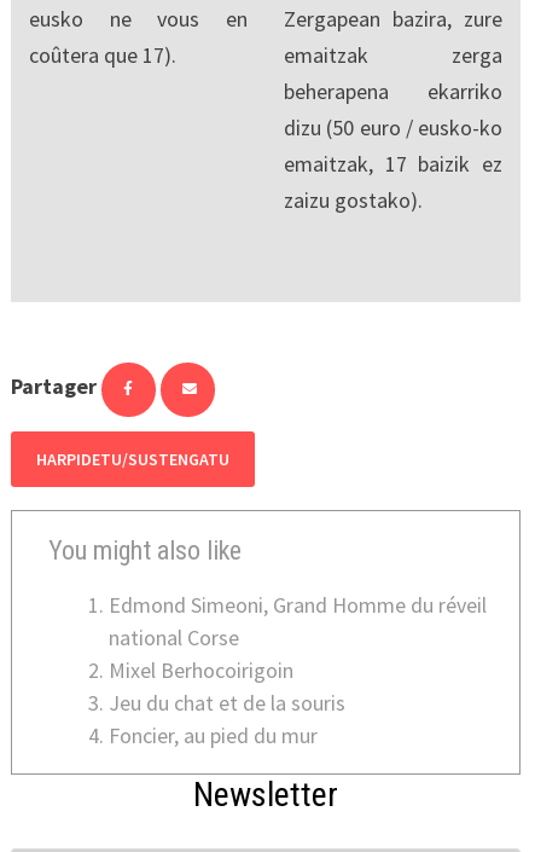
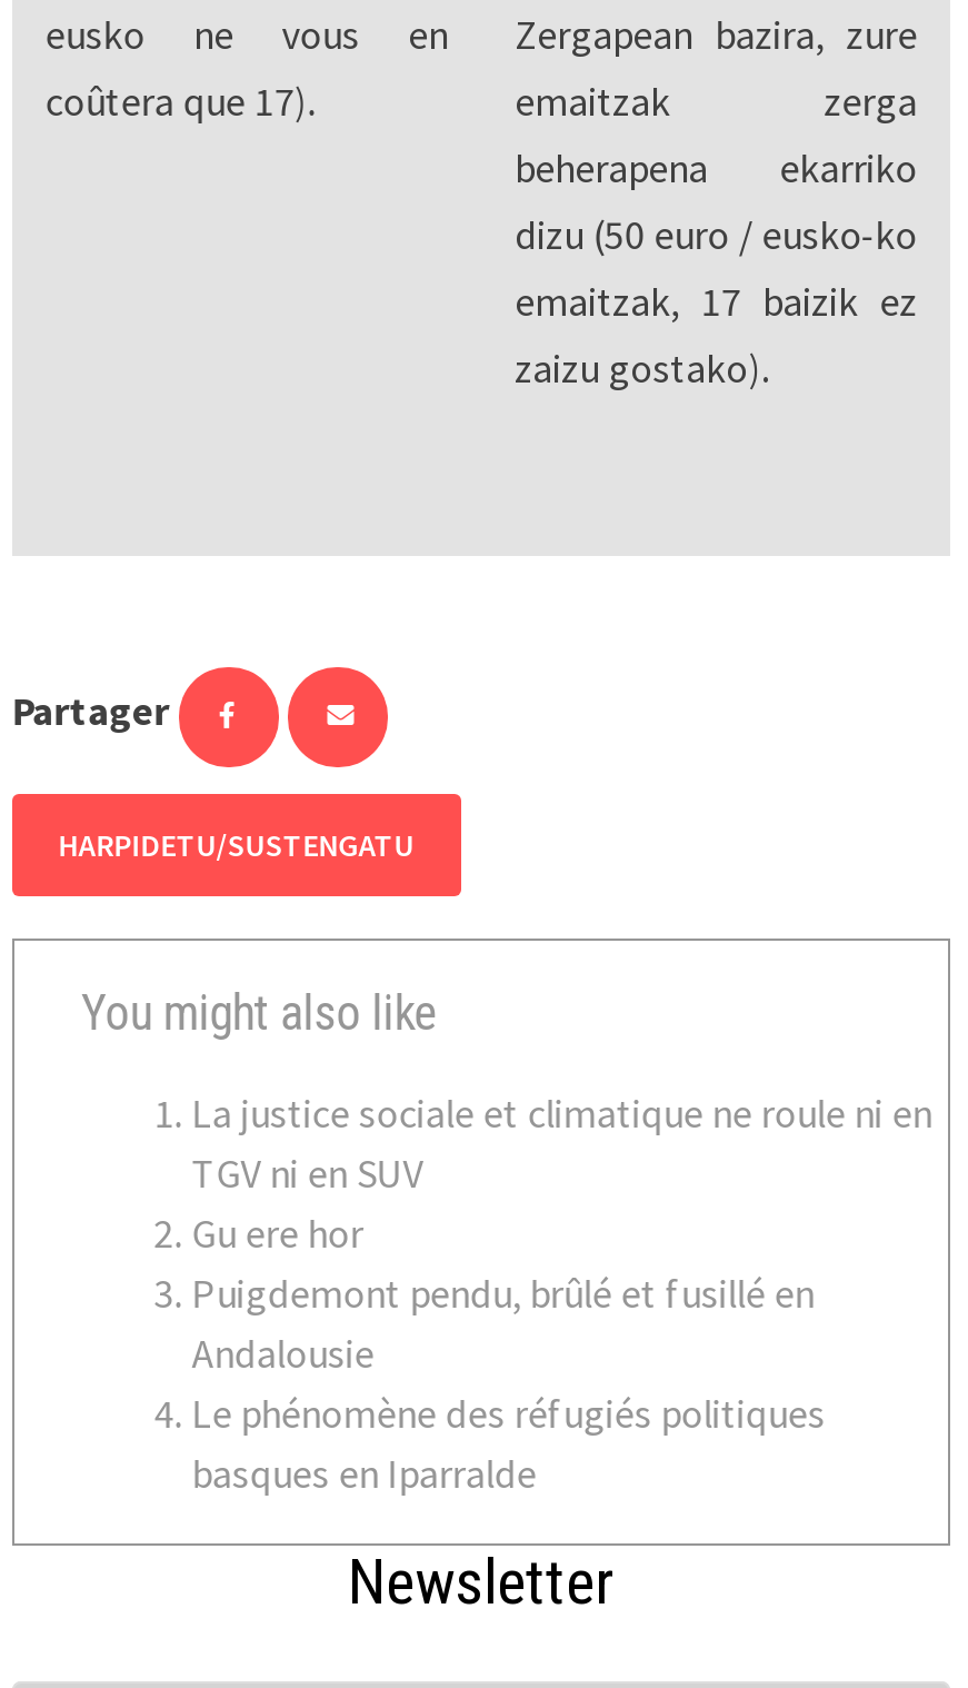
[108,591,486,750] Edmond Simeoni, Grand Homme du réveil | national Corse | Mixel Berhocoirigoin | Jeu du chat et de la souris | Foncier, au pied du mur -> [192,1088,932,1499] La justice sociale et climatique ne roule ni en | TGV ni en SUV | Gu ere hor | Puigdemont pendu, brûlé et fusillé en | Andalousie | Le phénomène des réfugiés politiques | basques en Iparralde

